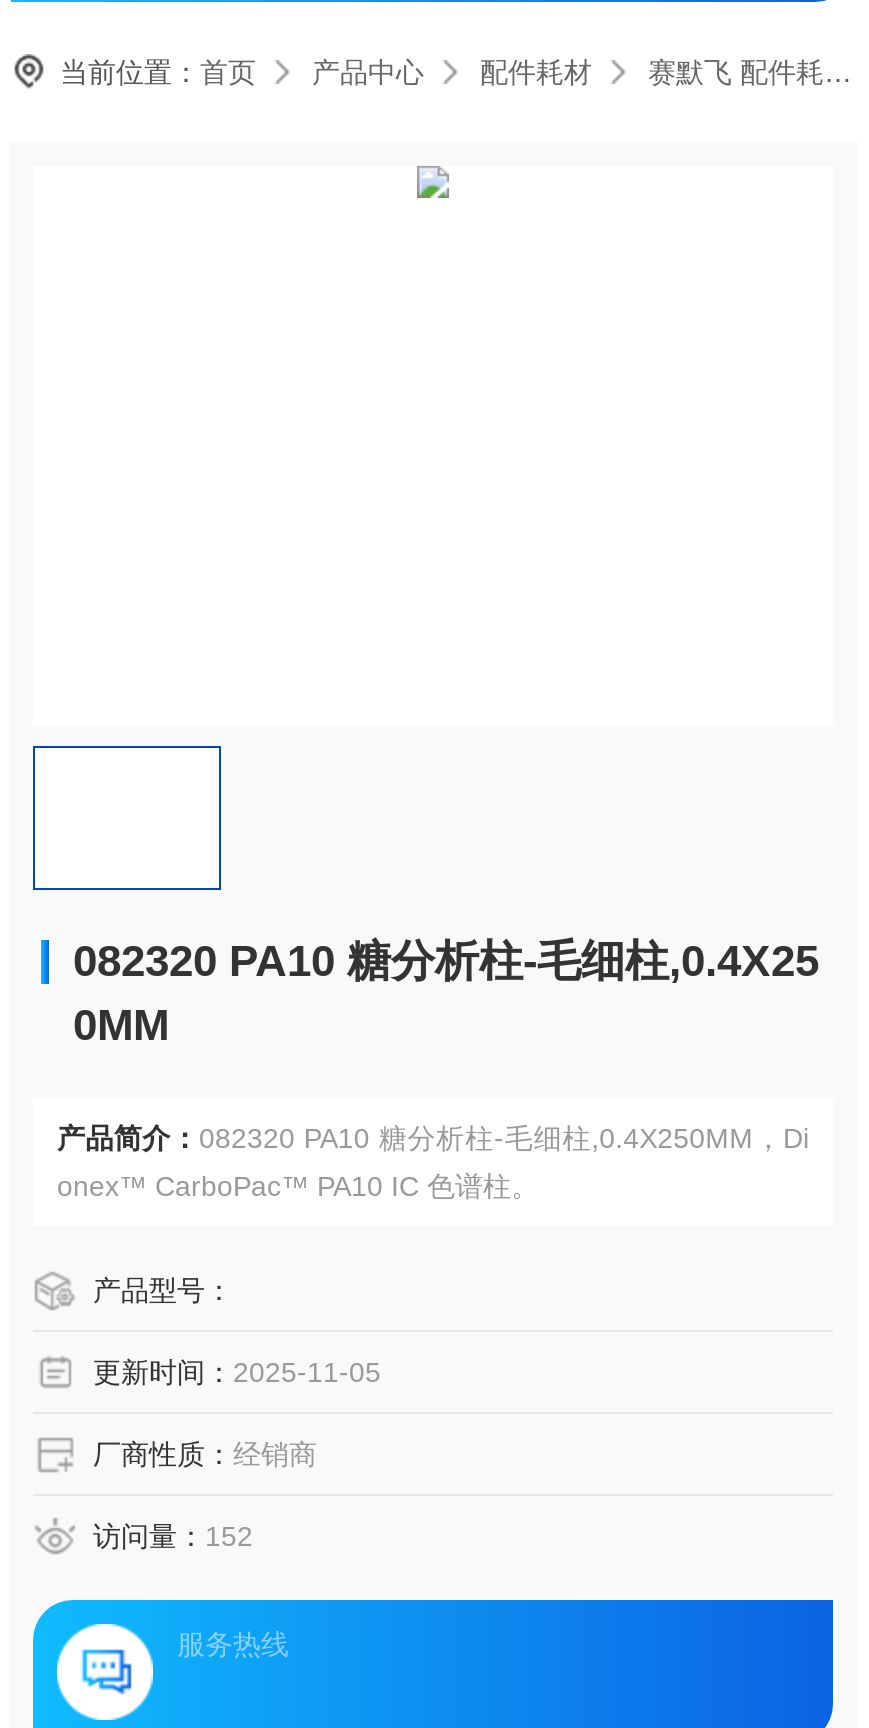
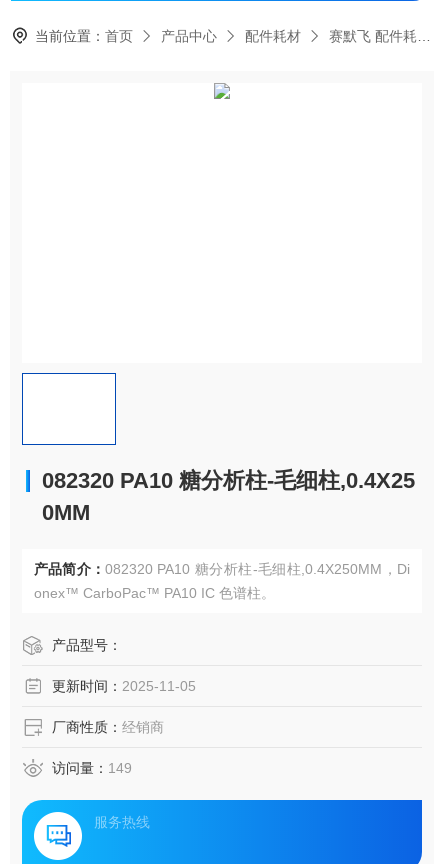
[93,1520,253,1552] 访问量：152 -> [52,760,132,776] 访问量：149

